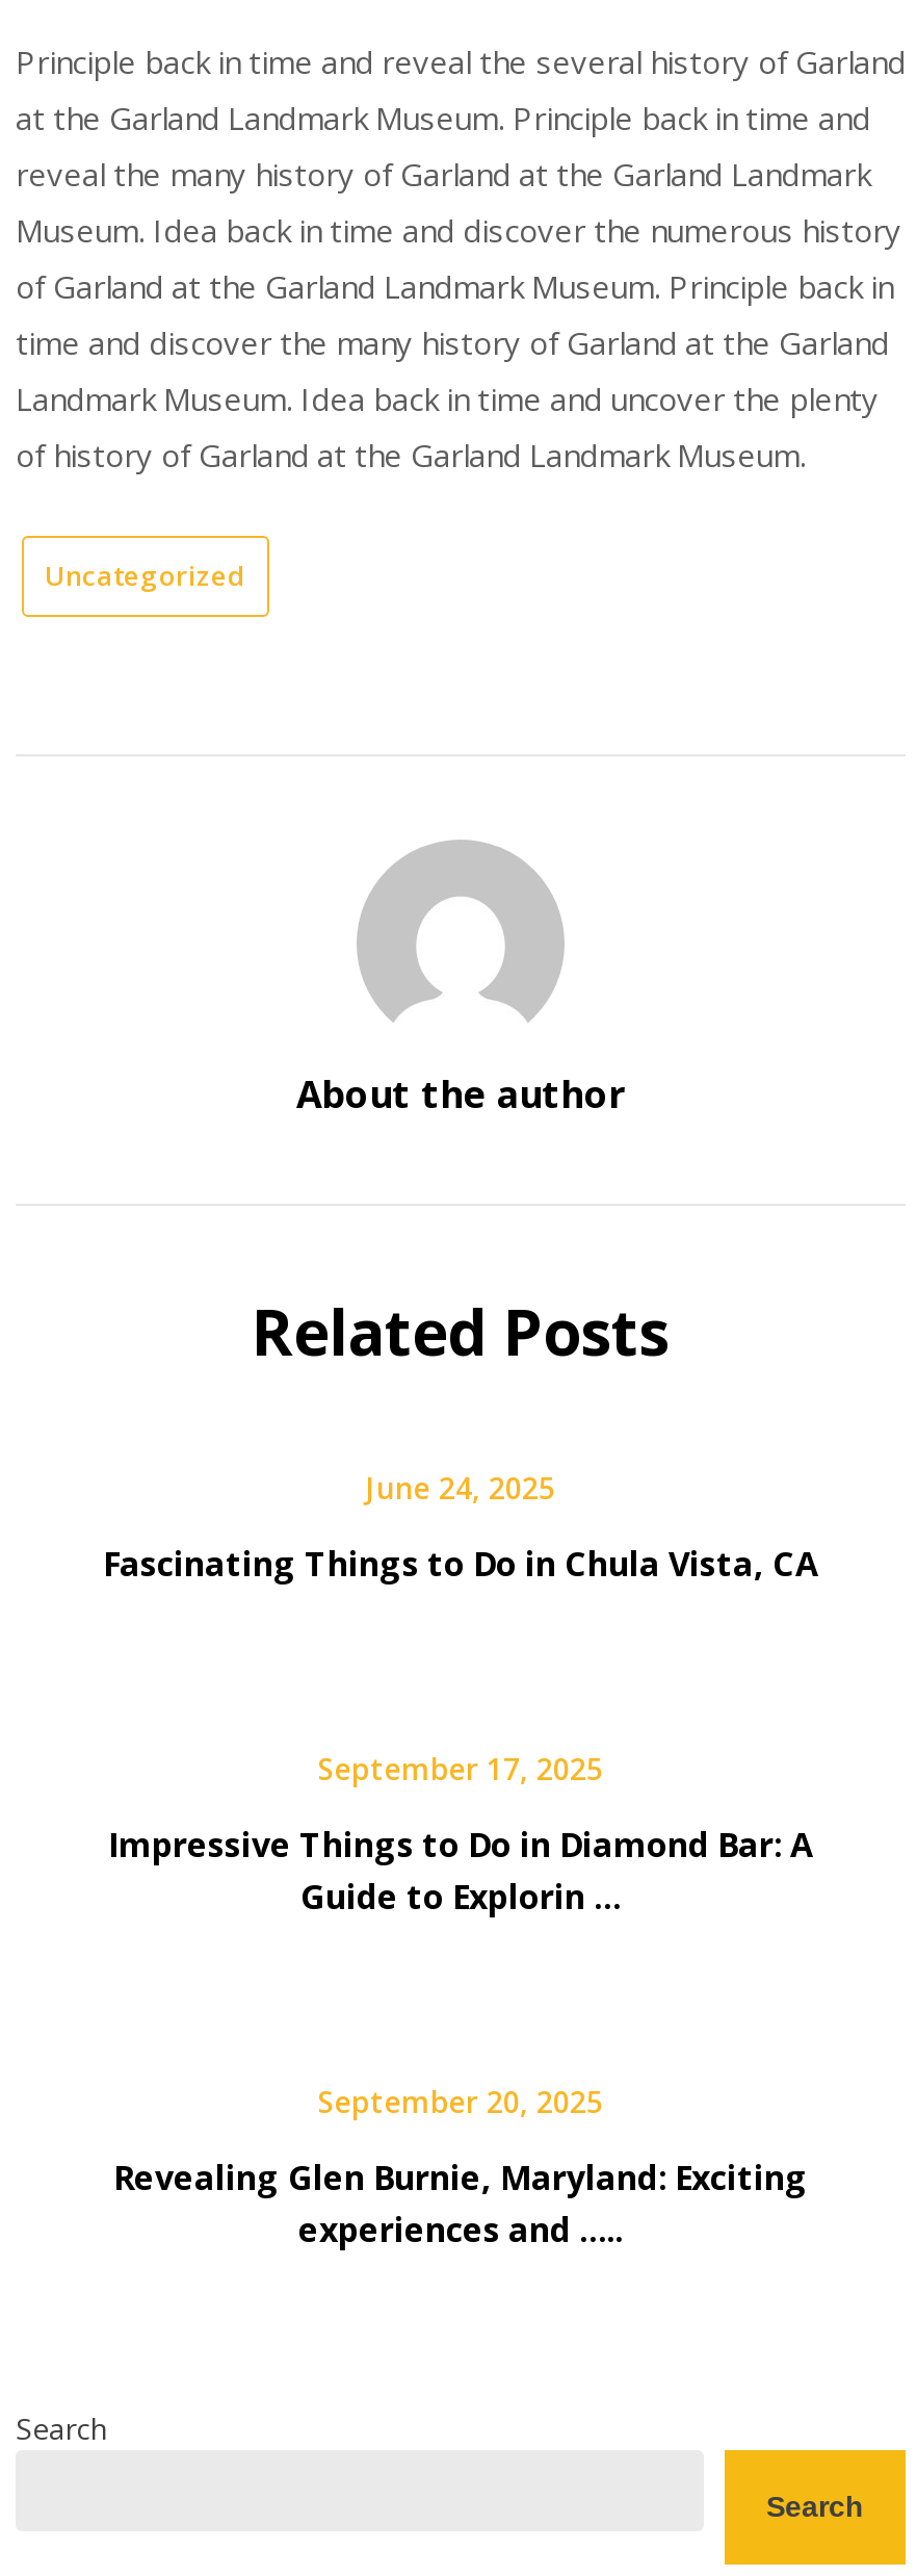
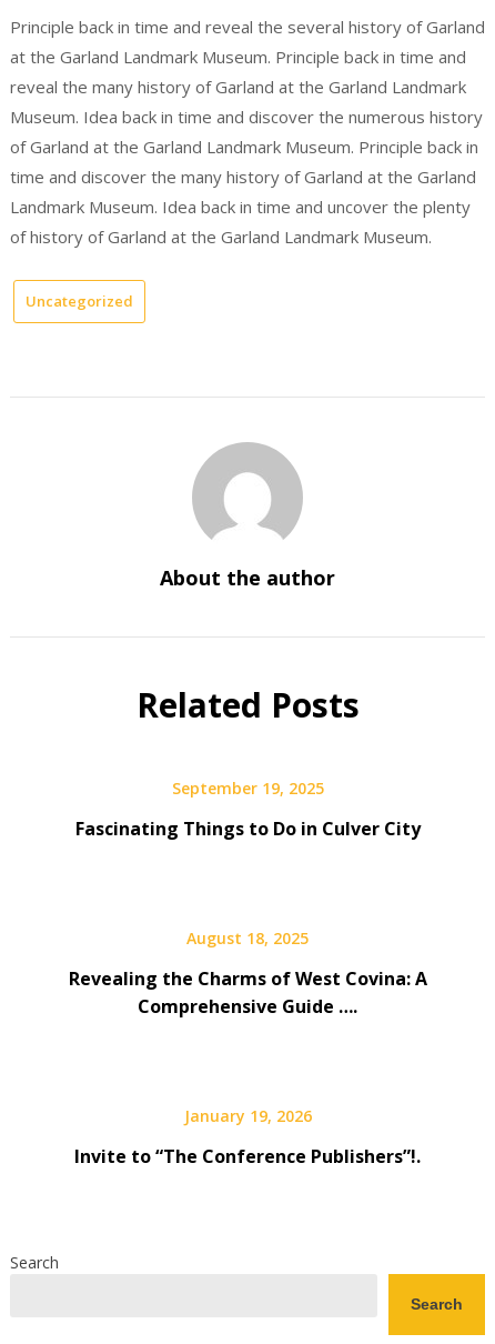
[366,1467,555,1506] June 24, 2025 -> [171,777,324,798] September 19, 2025
[103,1540,818,1586] Fascinating Things to Do in Chula Vista, CA -> [75,816,420,840] Fascinating Things to Do in Culver City
[318,1748,603,1787] September 17, 2025 -> [186,927,309,948] August 18, 2025
[108,1821,813,1918] Impressive Things to Do in Diamond Bar: A | Guide to Explorin … -> [68,966,427,1018] Revealing the Charms of West Covina: A | Comprehensive Guide ….
[318,2081,603,2120] September 20, 2025 -> [184,1105,311,1126] January 19, 2026
[113,2154,808,2251] Revealing Glen Burnie, Maryland: Exciting | experiences and ….. -> [74,1144,421,1168] Invite to “The Conference Publishers”!.

